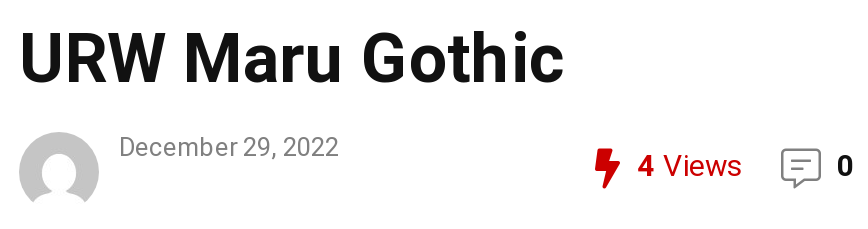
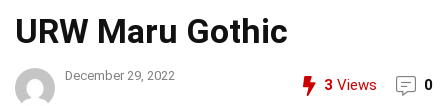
[637,148,743,184] 4 Views -> [324,76,377,94] 3 Views

